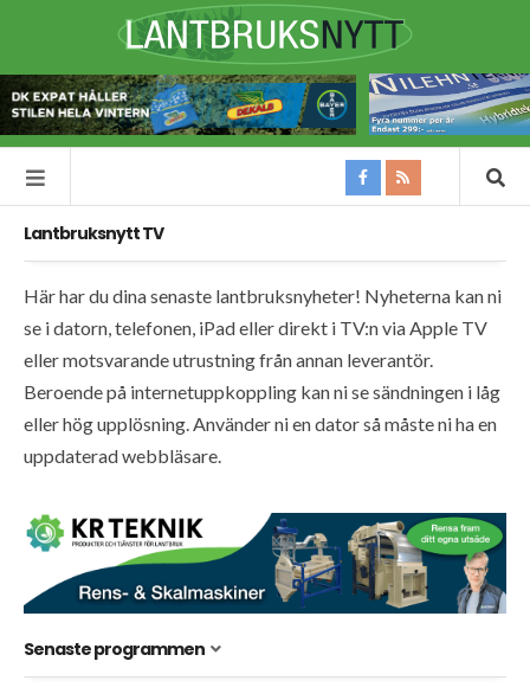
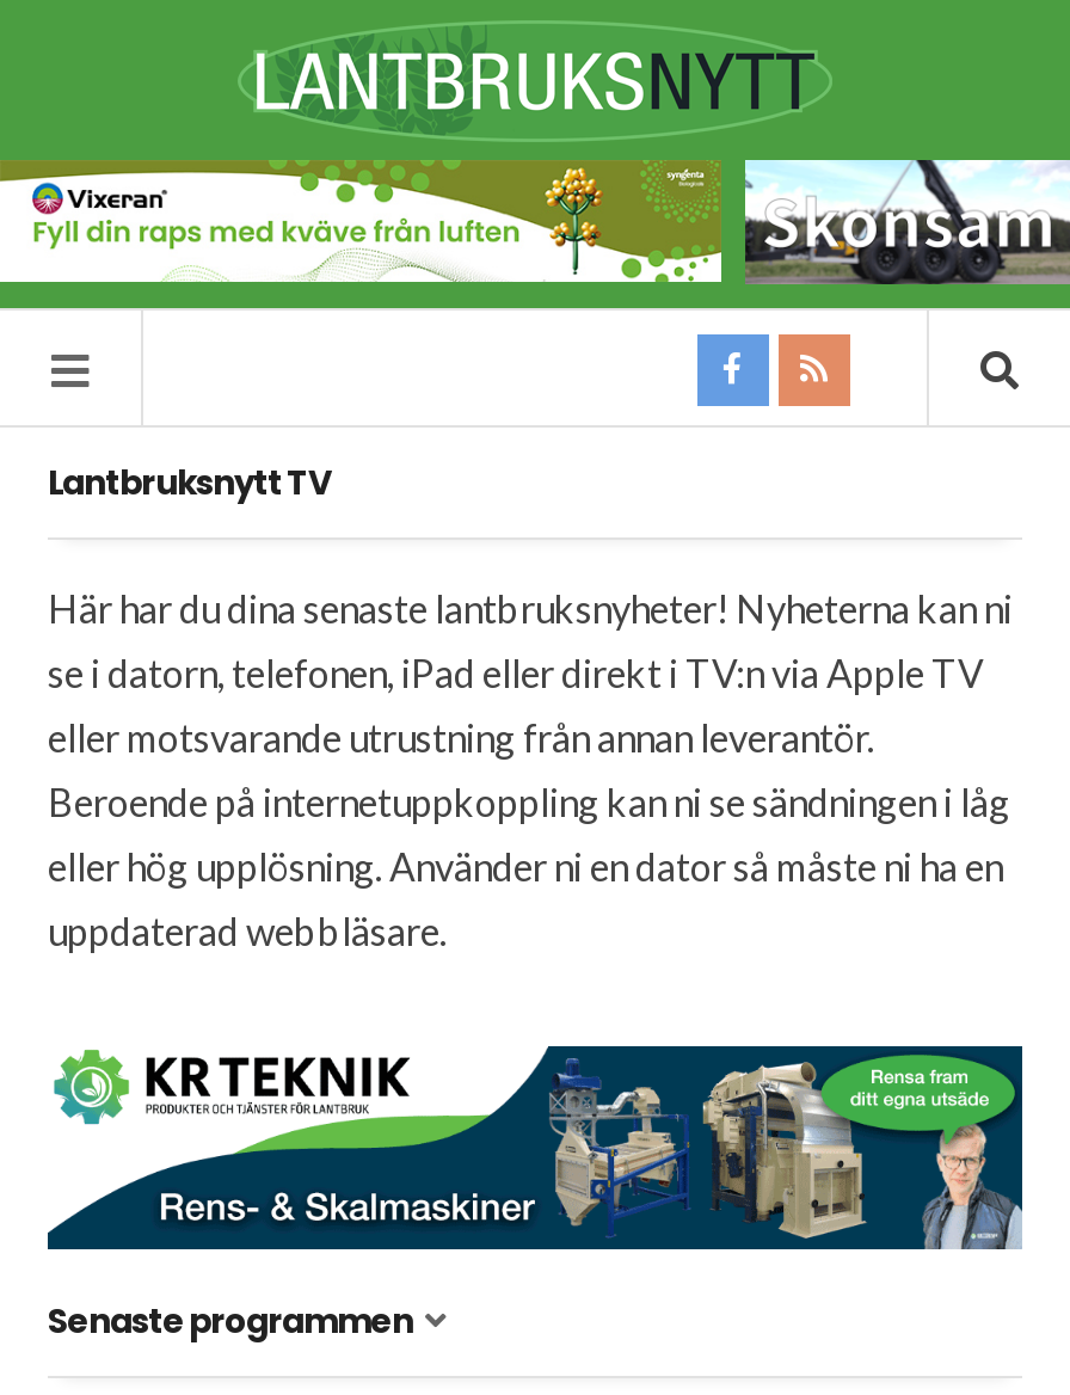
[4,73,357,136] [image] -> [7,160,724,284] [image]
[368,72,526,136] [image] -> [743,158,1063,287] [image]

